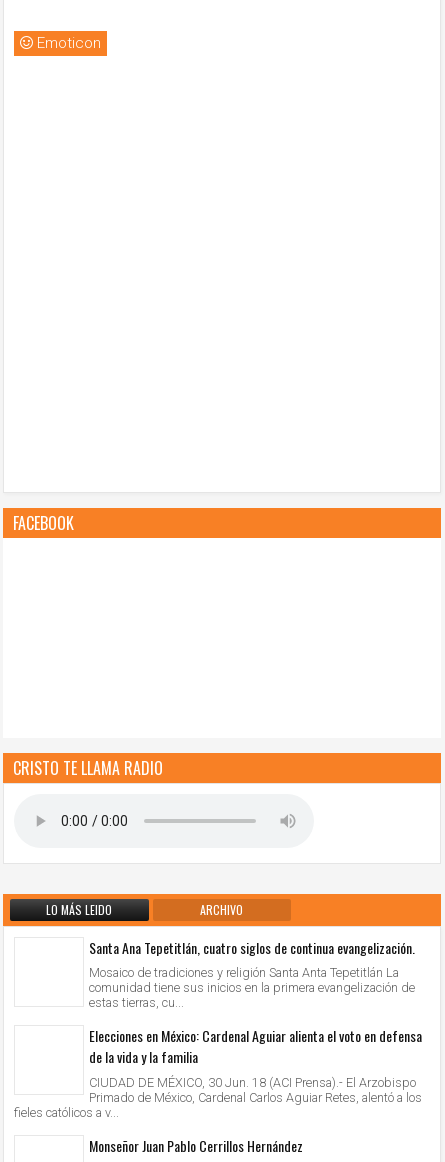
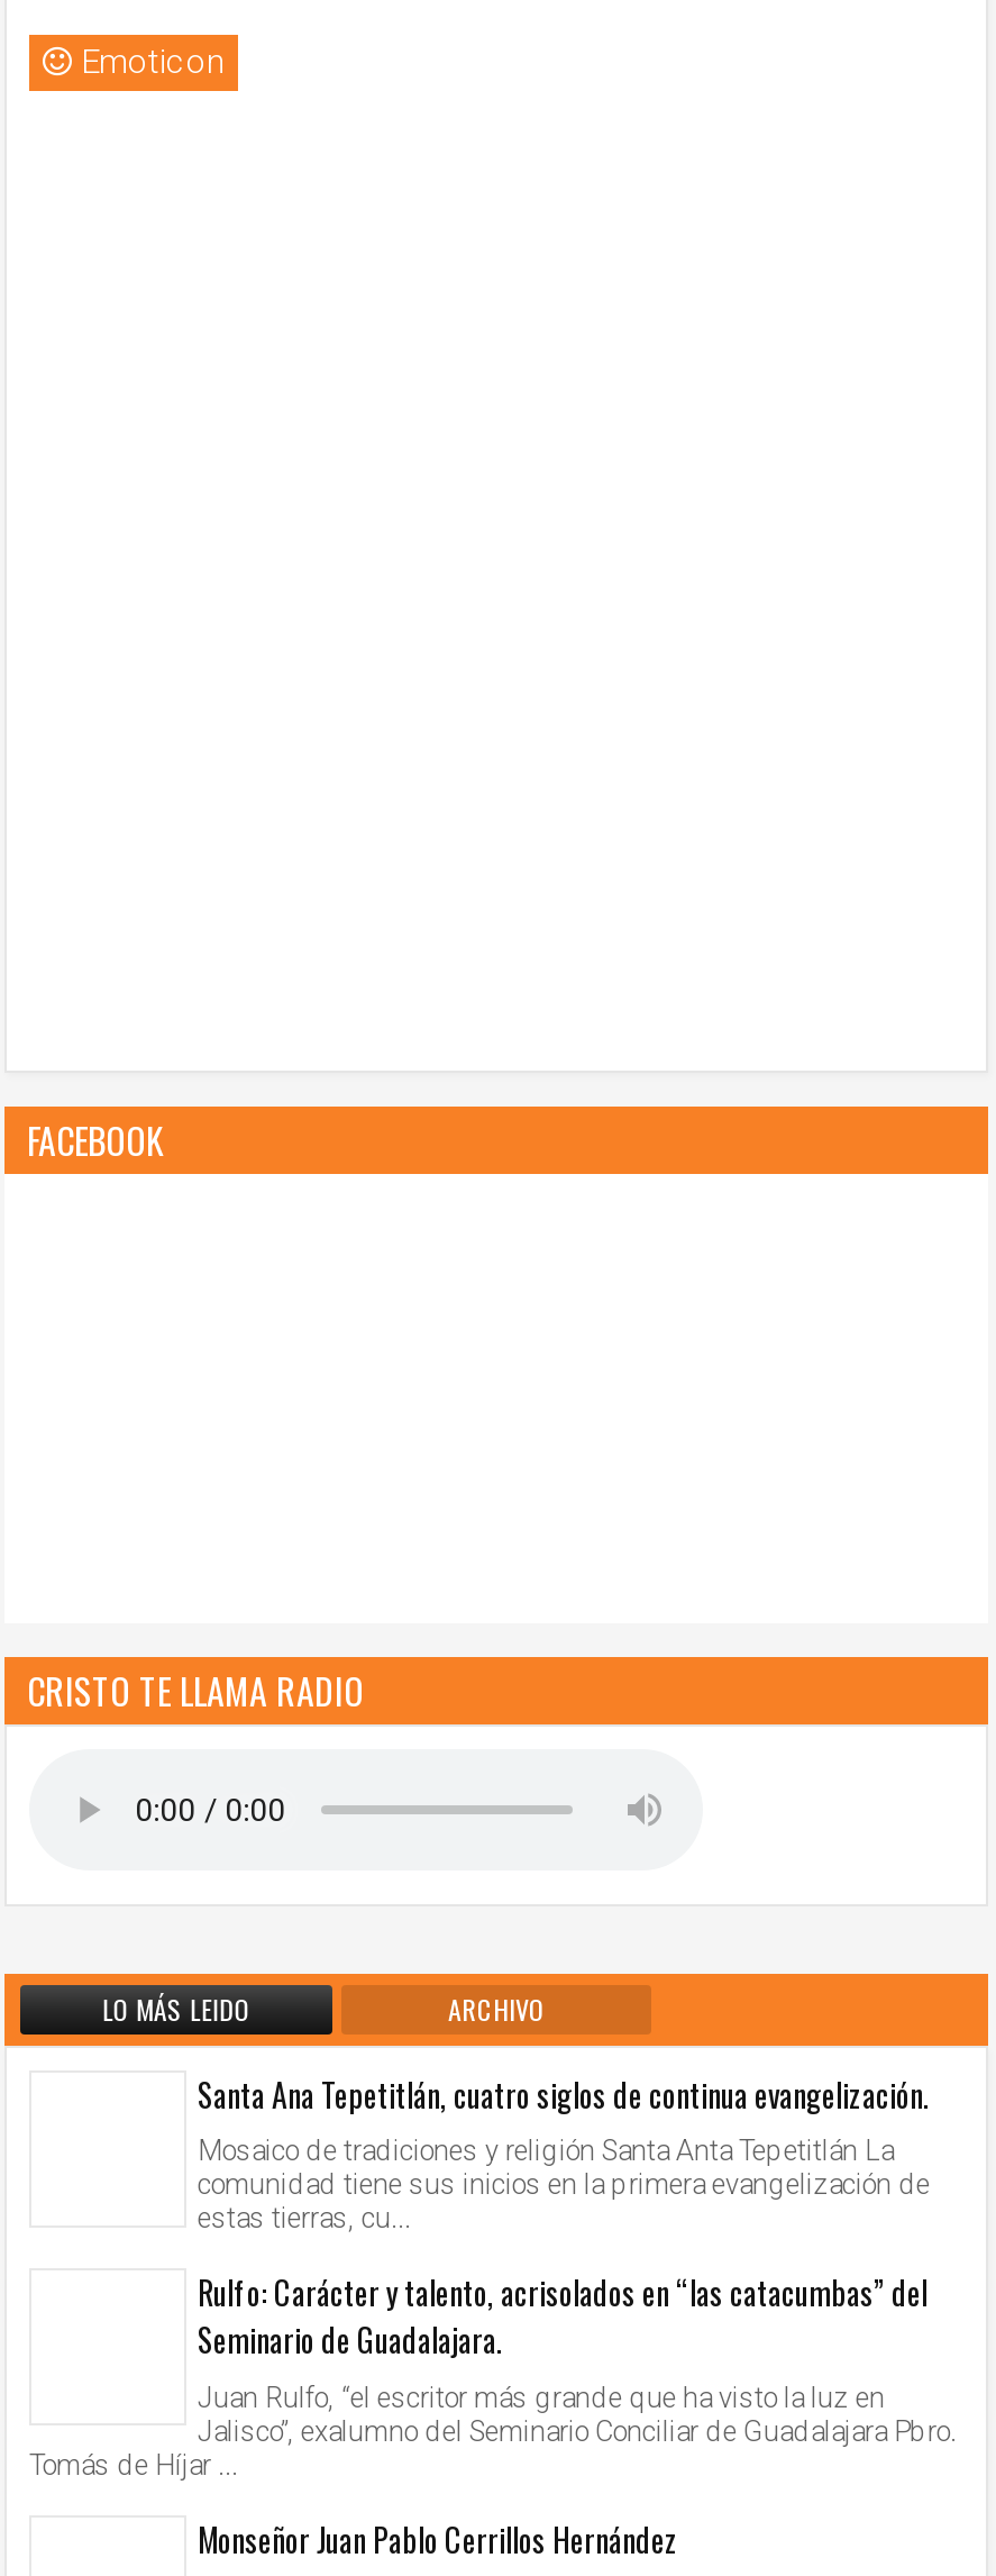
[14,1025,422,1120] Elecciones en México: Cardenal Aguiar alienta el voto en defensa | de la vida y la familia | CIUDAD DE MÉXICO, 30 Jun. 18 (ACI Prensa).- El Arzobispo | Primado de México, Cardenal Carlos Aguiar Retes, alentó a los | fieles católicos a v... -> [29,2269,957,2482] Rulfo: Carácter y talento, acrisolados en “las catacumbas” del | Seminario de Guadalajara. | Juan Rulfo, “el escritor más grande que ha visto la luz en | Jalisco”, exalumno del Seminario Conciliar de Guadalajara Pbro. | Tomás de Híjar ...

